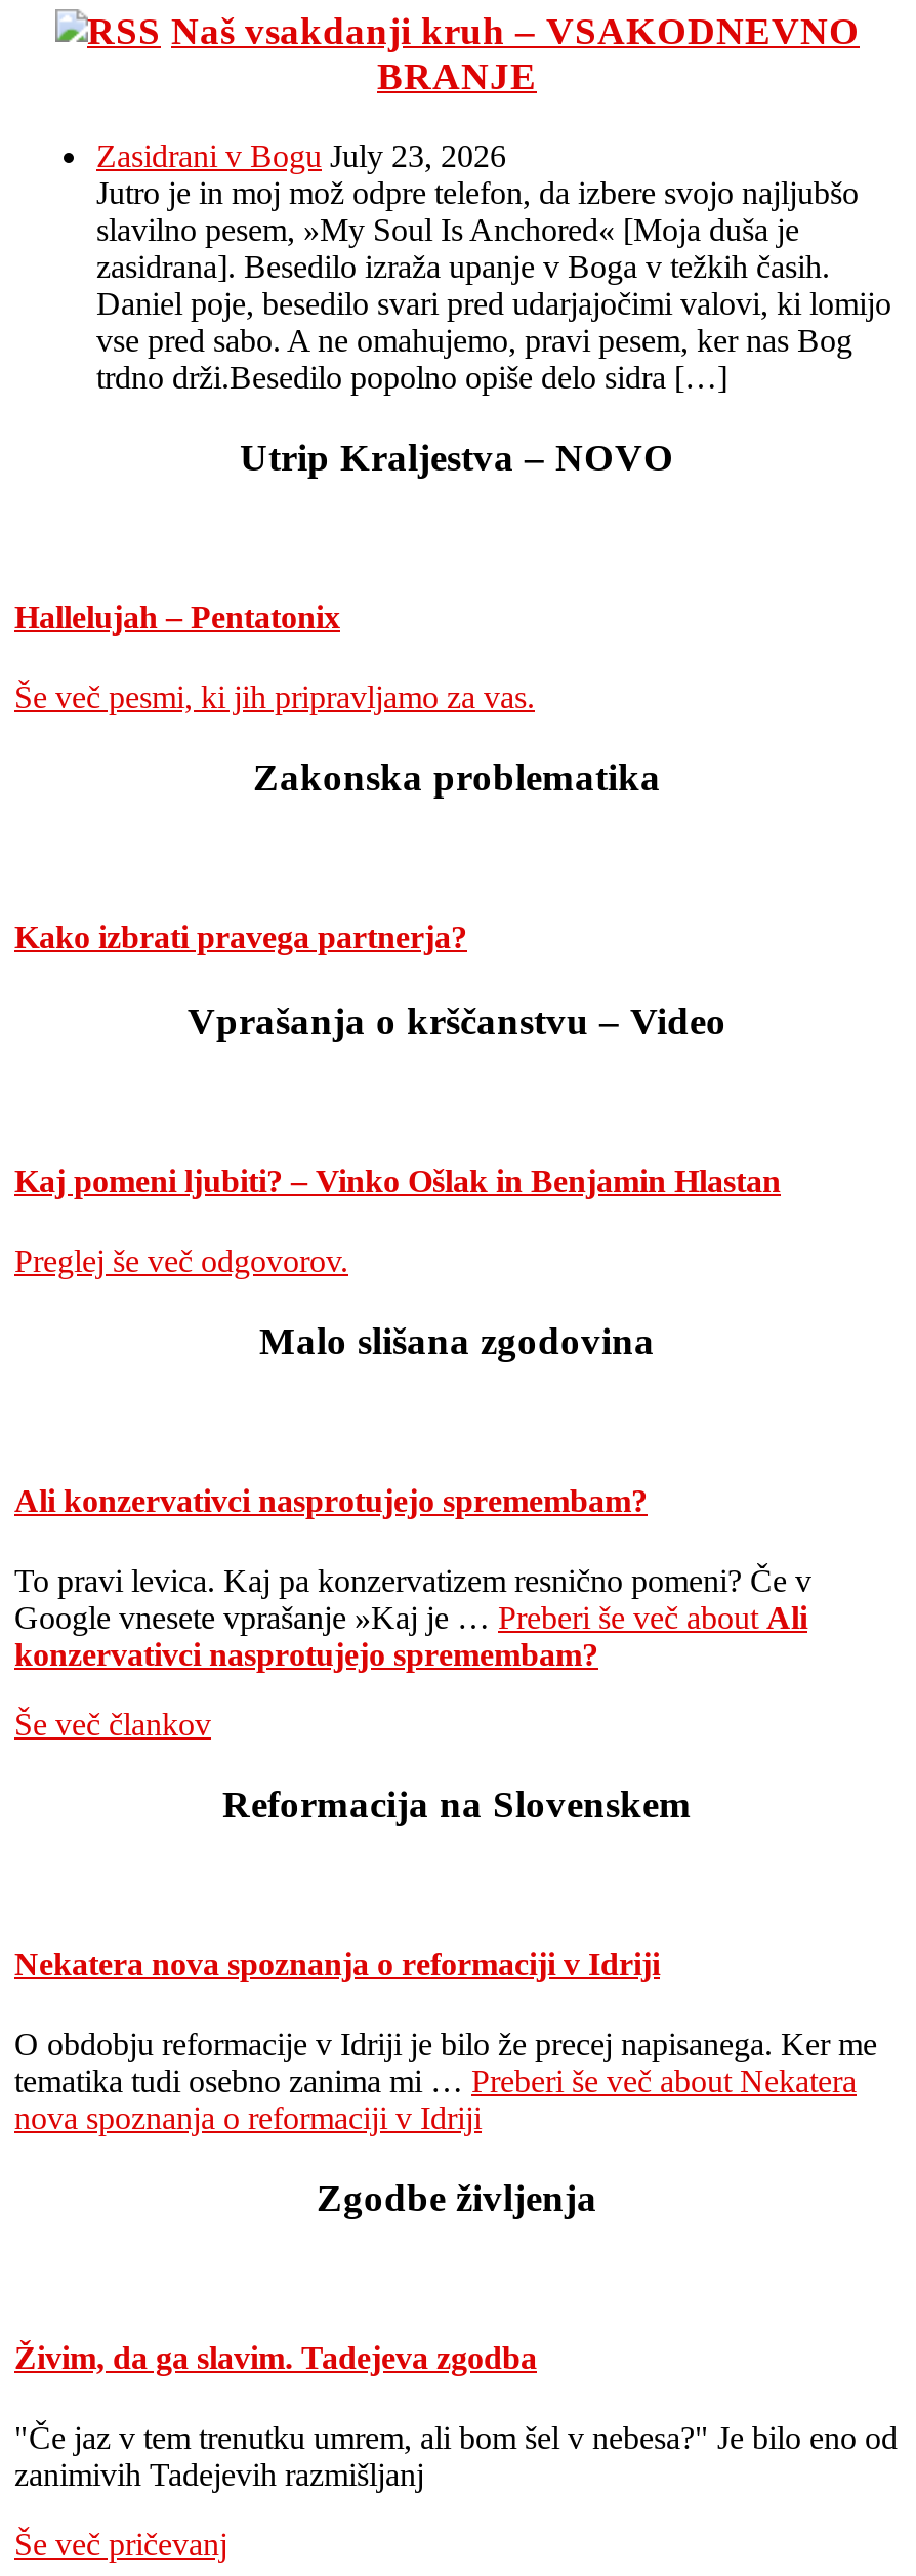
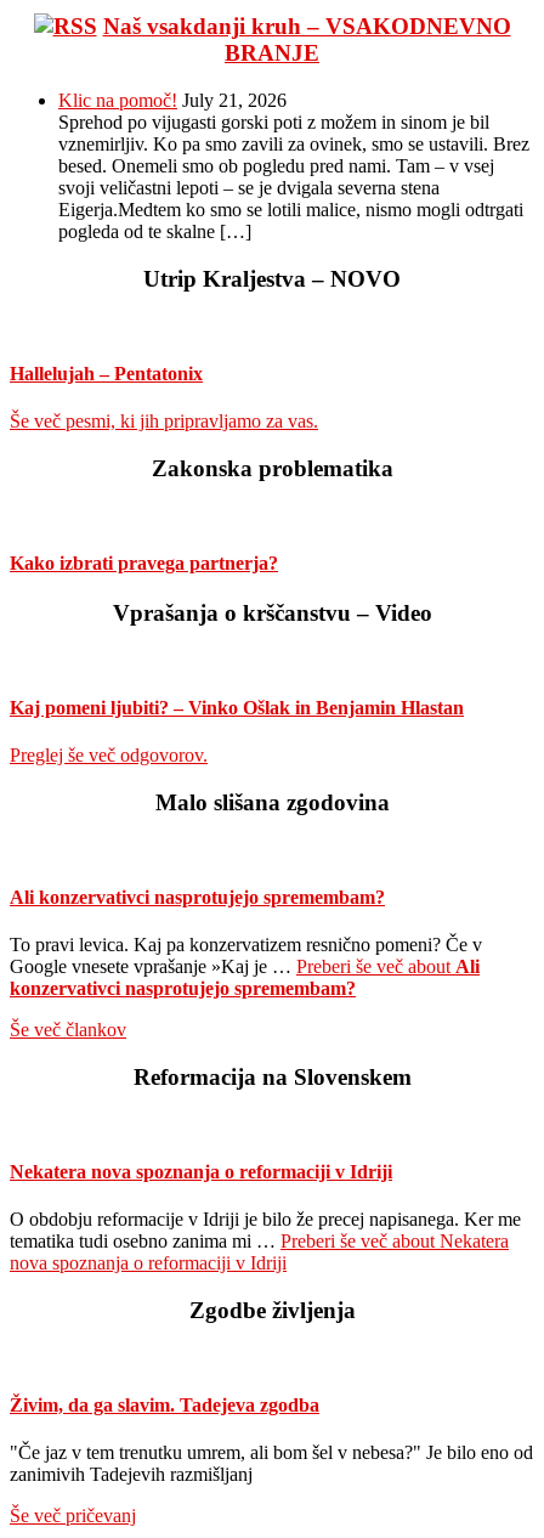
[96,139,891,395] Zasidrani v Bogu July 23, 2026 | Jutro je in moj mož odpre telefon, da izbere svojo najljubšo | slavilno pesem, »My Soul Is Anchored« [Moja duša je | zasidrana]. Besedilo izraža upanje v Boga v težkih časih. | Daniel poje, besedilo svari pred udarjajočimi valovi, ki lomijo | vse pred sabo. A ne omahujemo, pravi pesem, ker nas Bog | trdno drži.Besedilo popolno opiše delo sidra […] -> [58,90,529,242] Klic na pomoč! July 21, 2026 | Sprehod po vijugasti gorski poti z možem in sinom je bil | vznemirljiv. Ko pa smo zavili za ovinek, smo se ustavili. Brez | besed. Onemeli smo ob pogledu pred nami. Tam – v vsej | svoji veličastni lepoti – se je dvigala severna stena | Eigerja.Medtem ko smo se lotili malice, nismo mogli odtrgati | pogleda od te skalne […]

